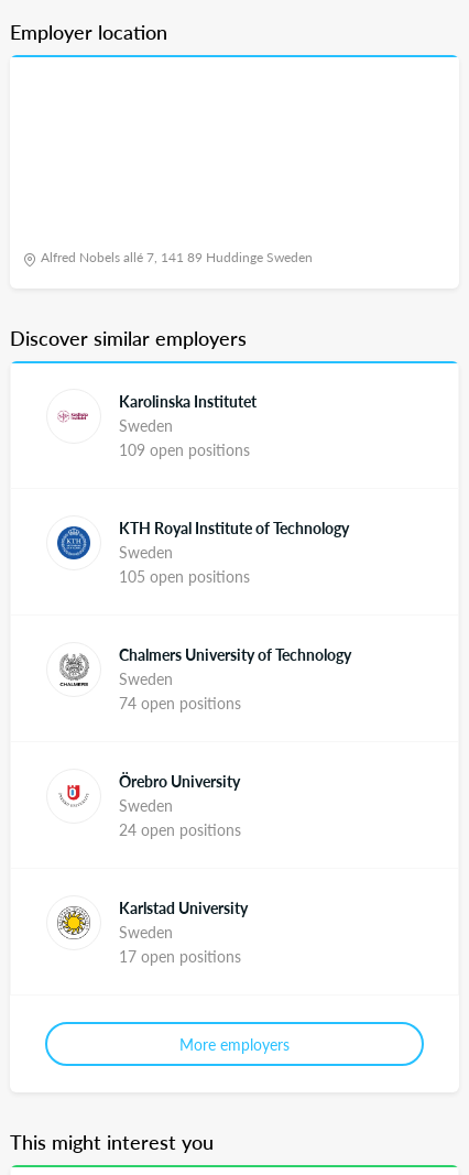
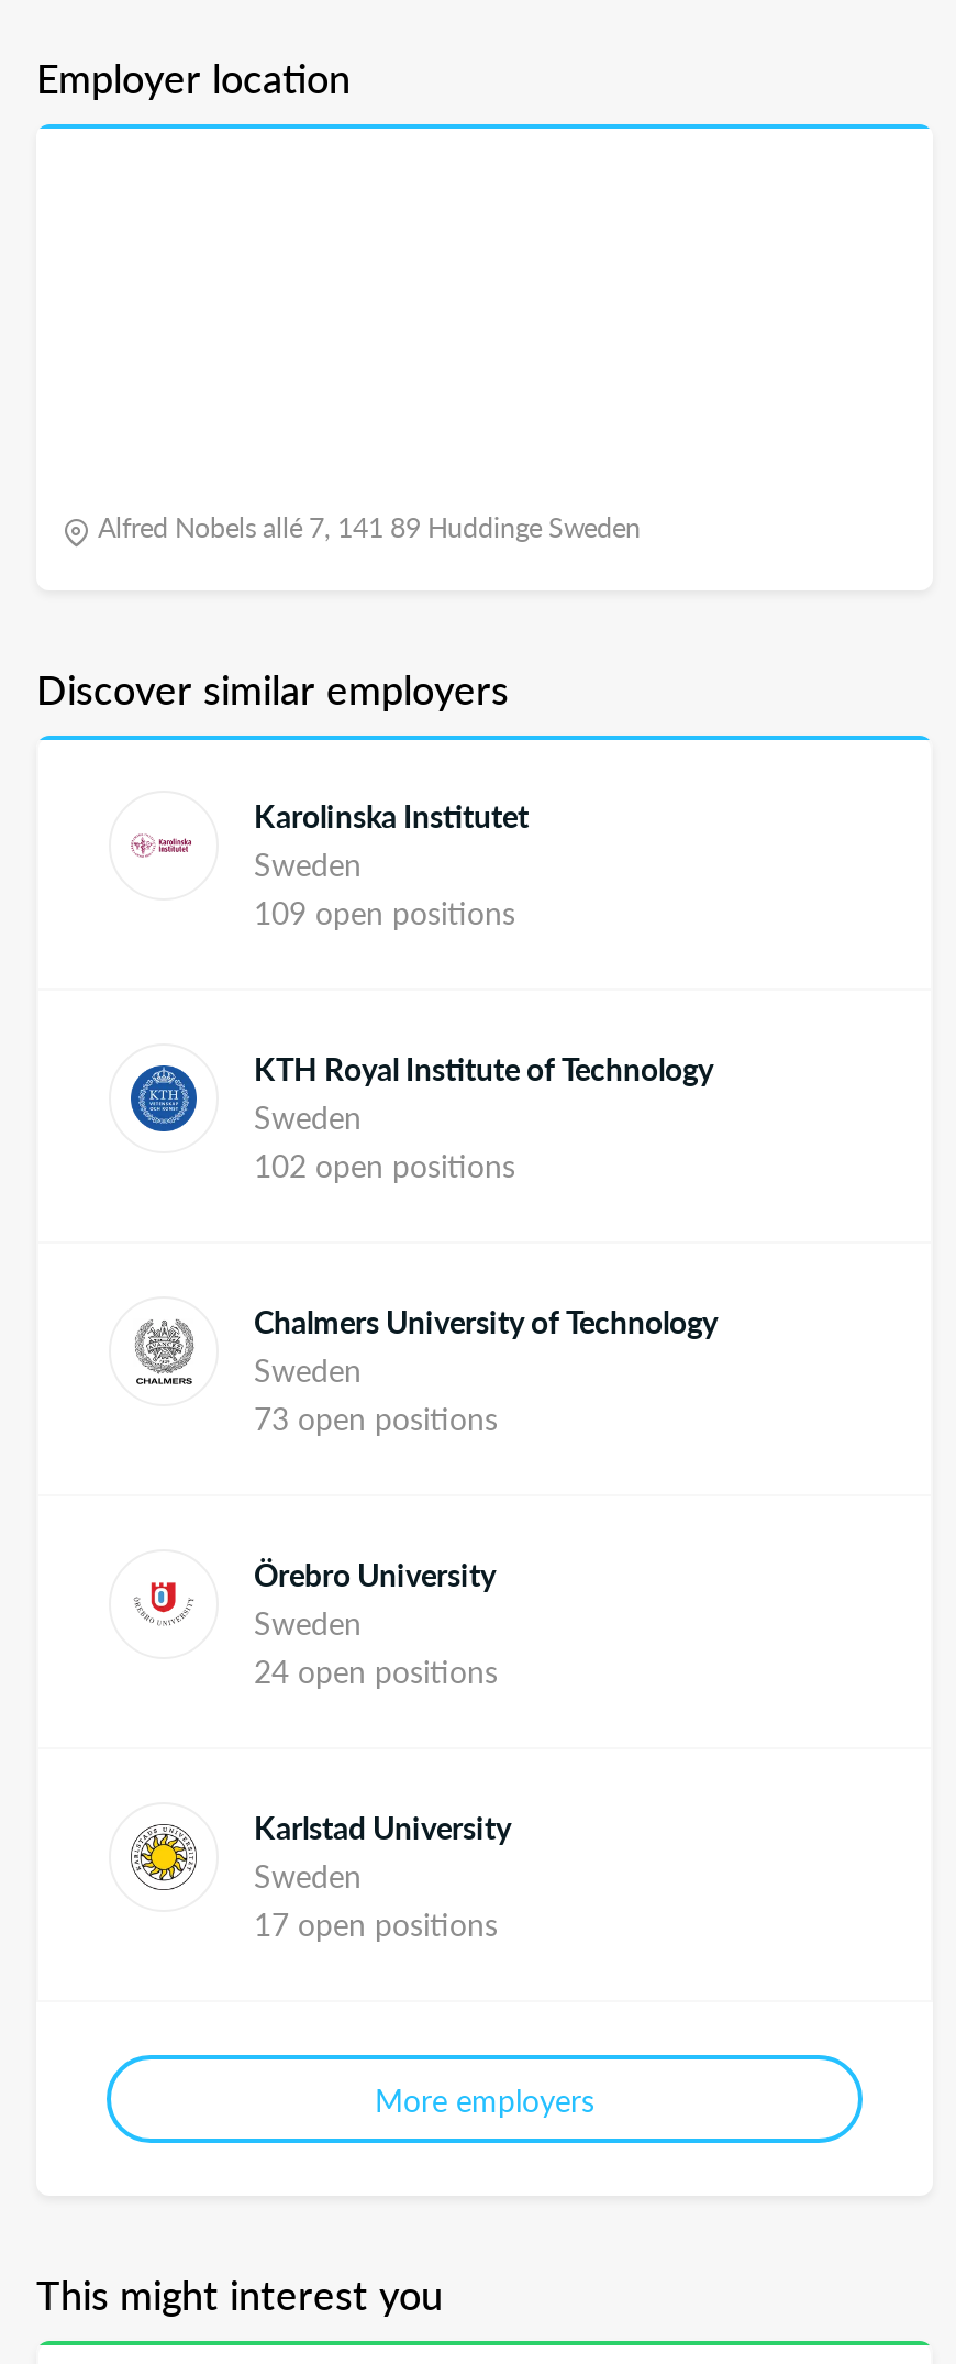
[119,565,250,587] 105 open positions -> [254,1142,515,1186] 102 open positions
[119,692,241,714] 74 open positions -> [254,1395,498,1439] 73 open positions

